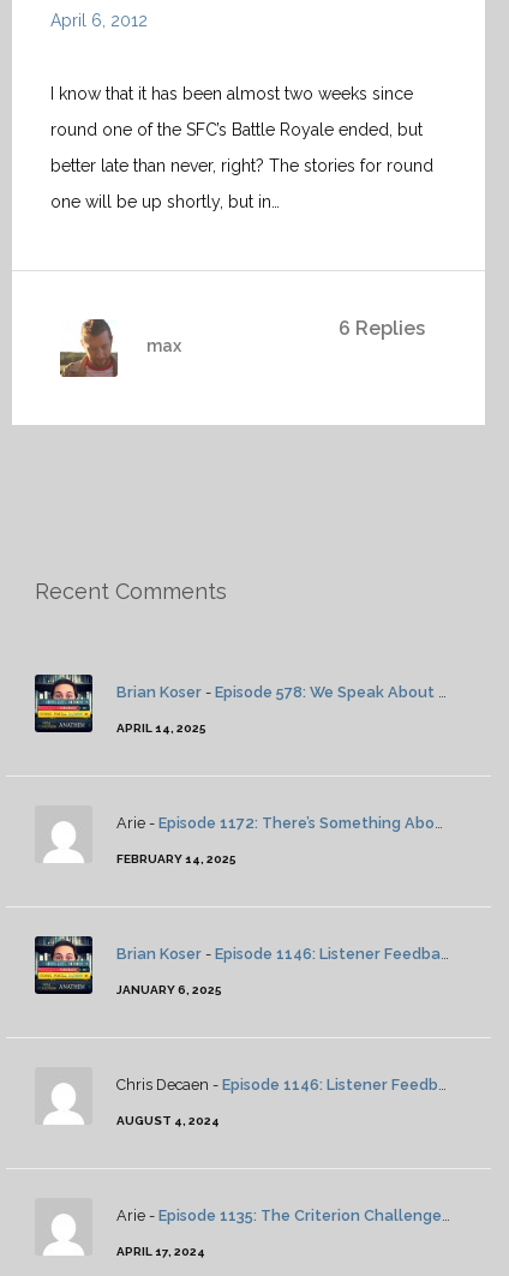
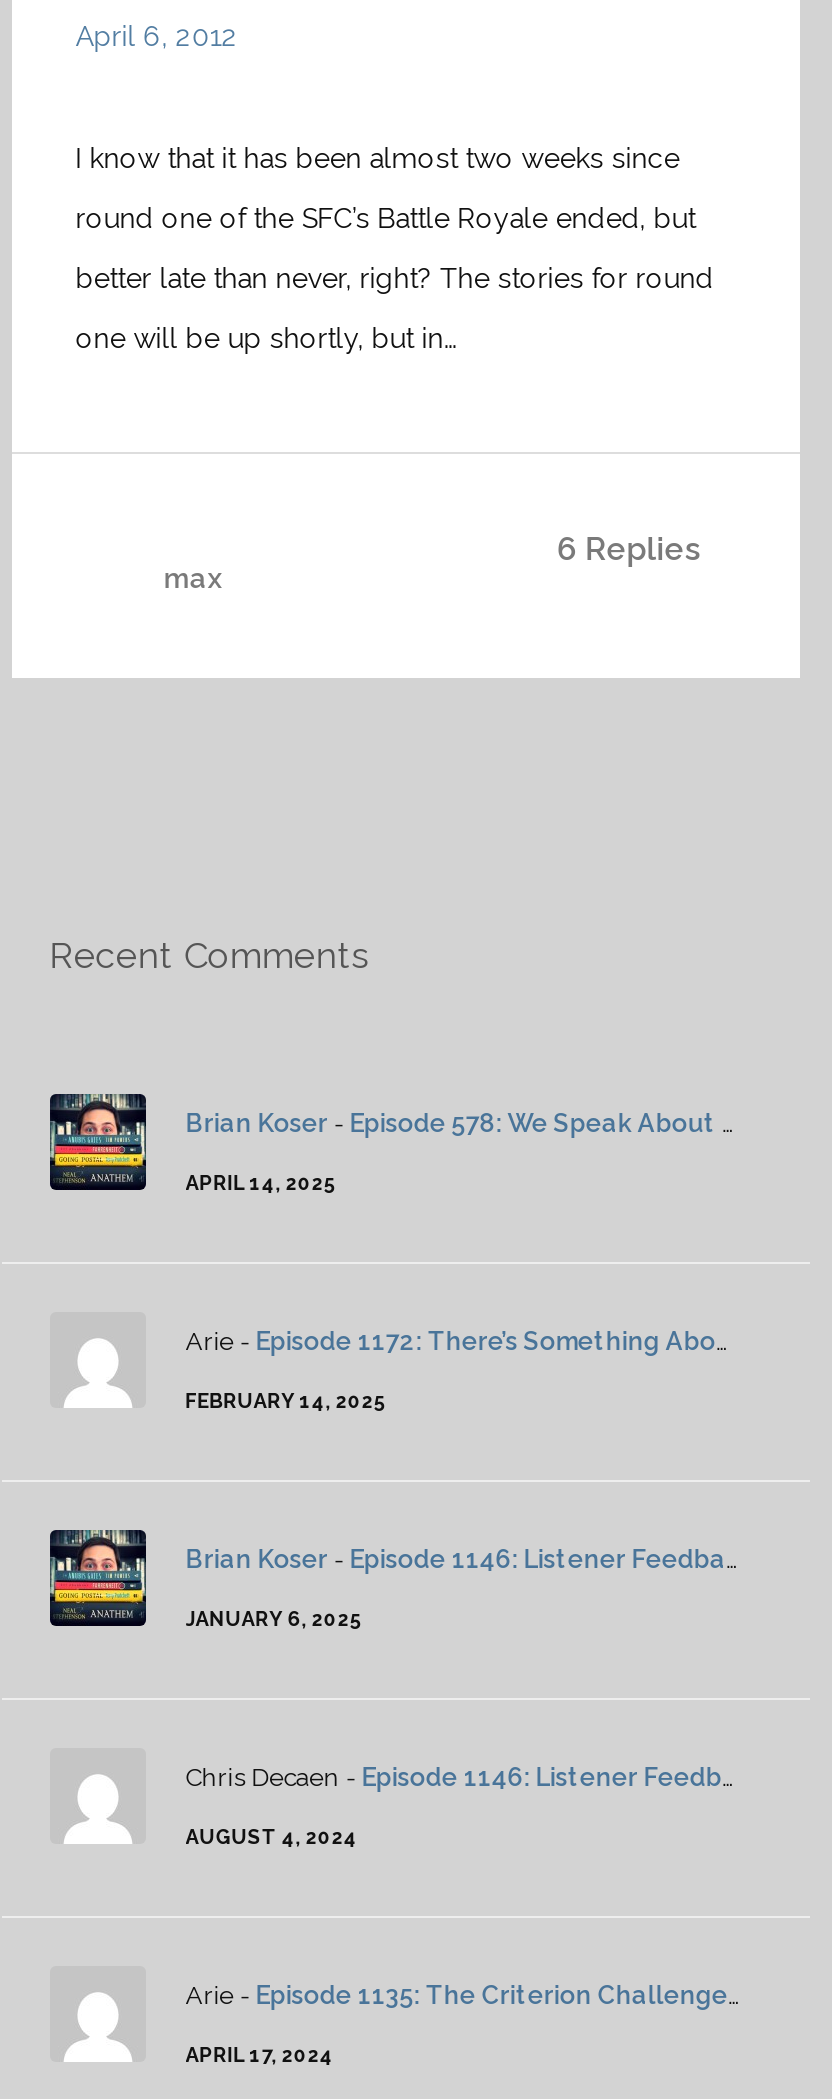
[59,318,112,378] [image] -> none

